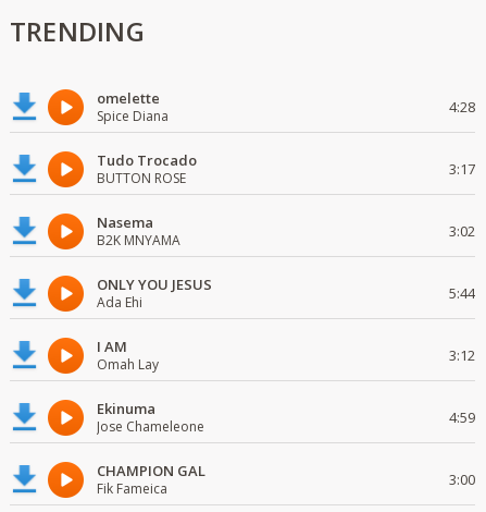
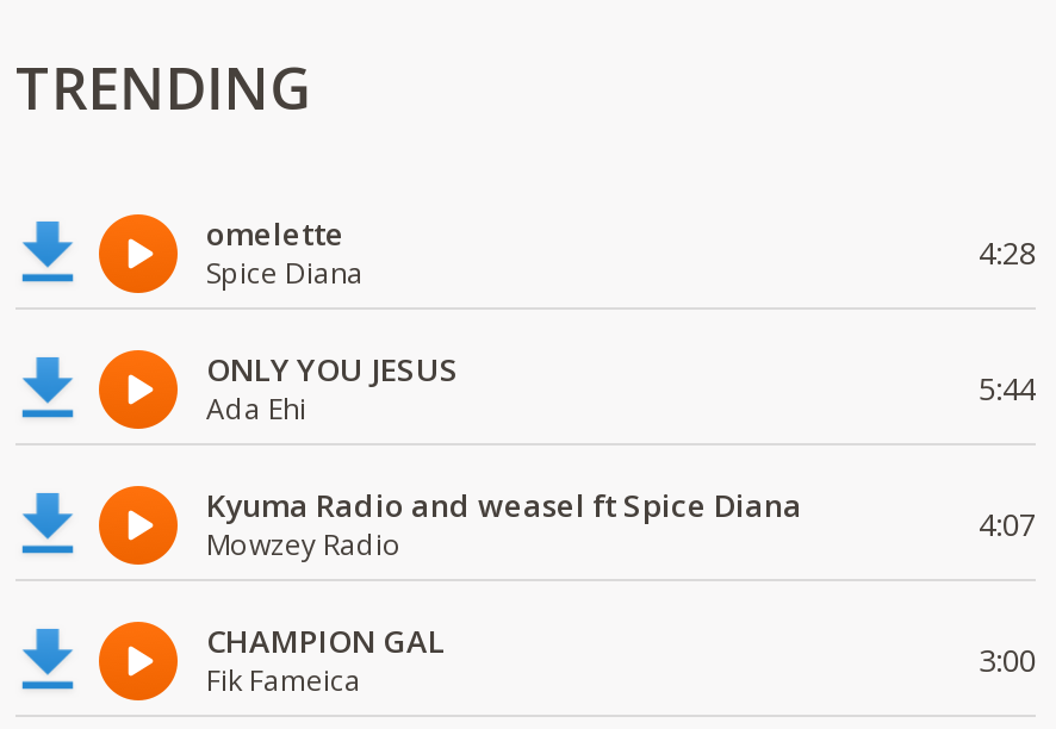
[97,150,475,249] Tudo Trocado | BUTTON ROSE | 3:17 | Nasema | B2K MNYAMA | 3:02 -> none
[97,337,475,436] I AM | Omah Lay | 3:12 | Ekinuma | Jose Chameleone | 4:59 -> [206,484,1036,565] Kyuma Radio and weasel ft Spice Diana | Mowzey Radio | 4:07

